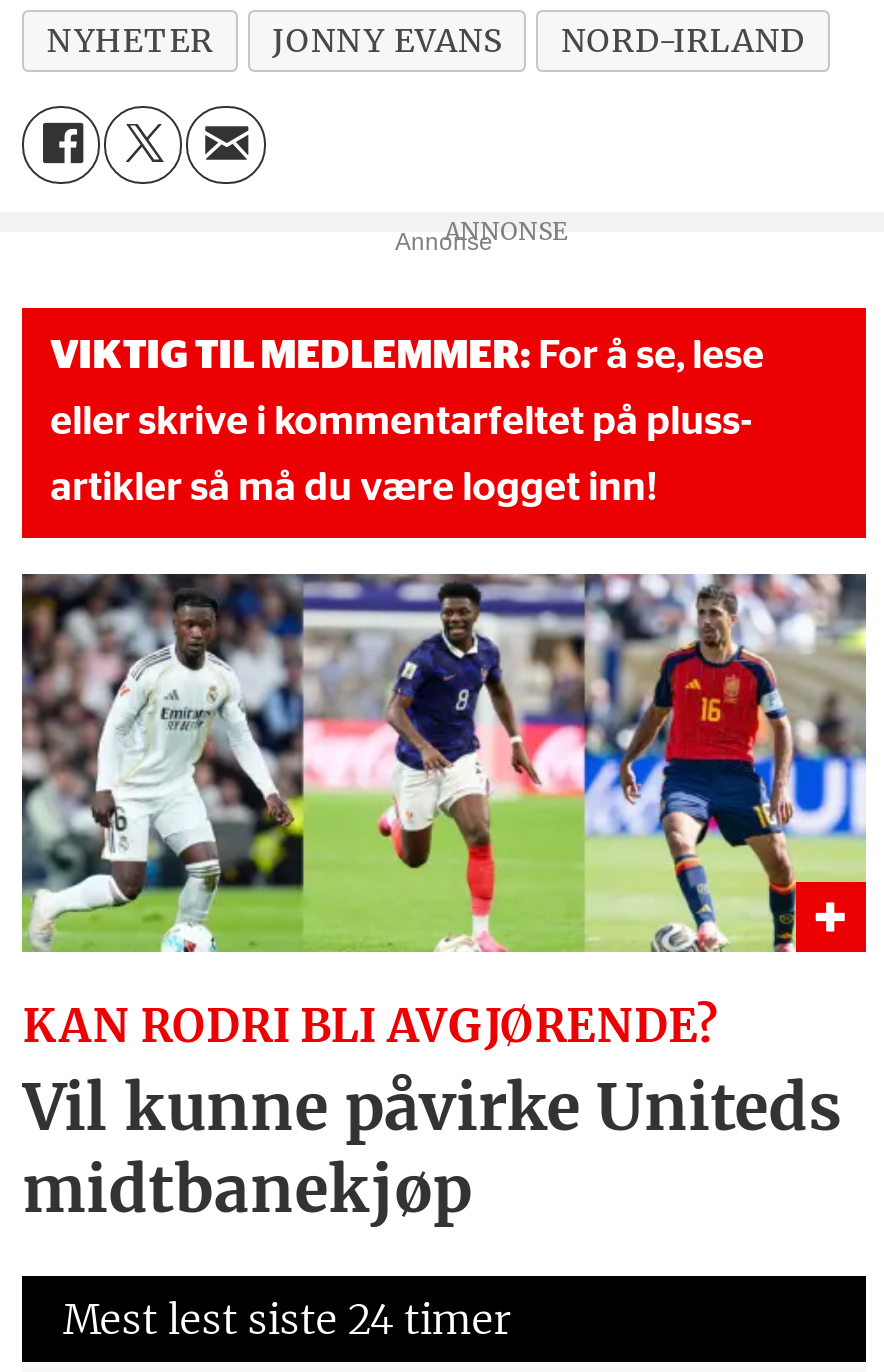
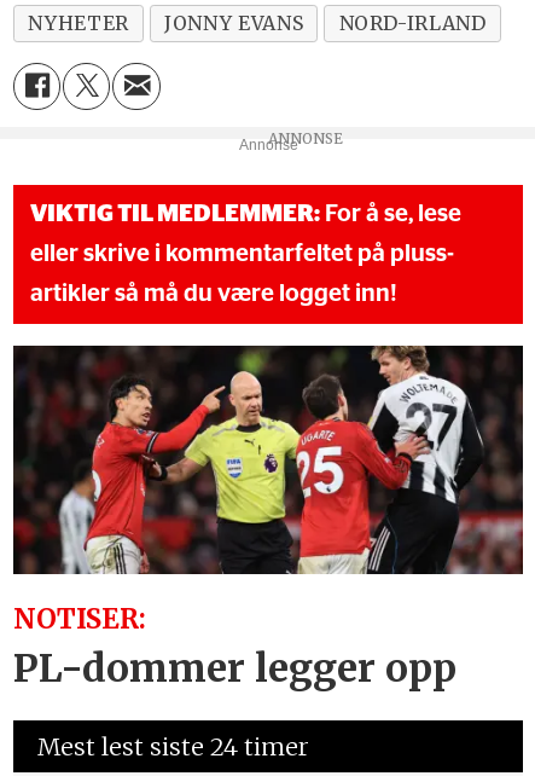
[20,572,868,1229] [image] | KAN RODRI BLI AVGJØRENDE? | Vil kunne påvirke Uniteds | midtbanekjøp -> [12,344,524,692] [image] | NOTISER: | PL-dommer legger opp

